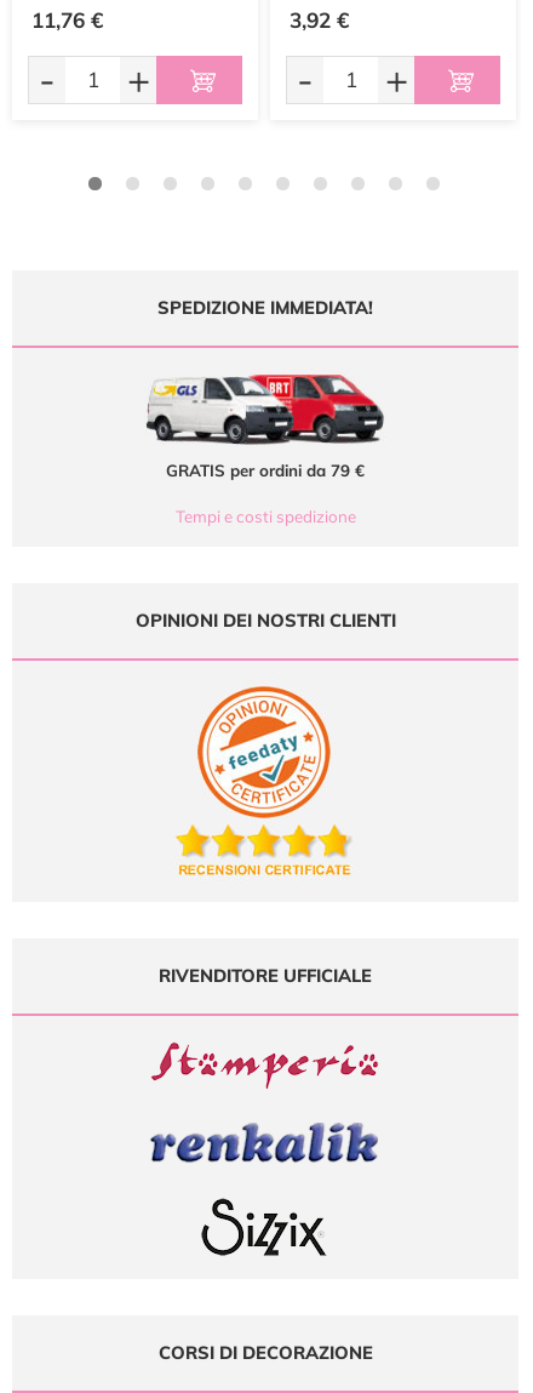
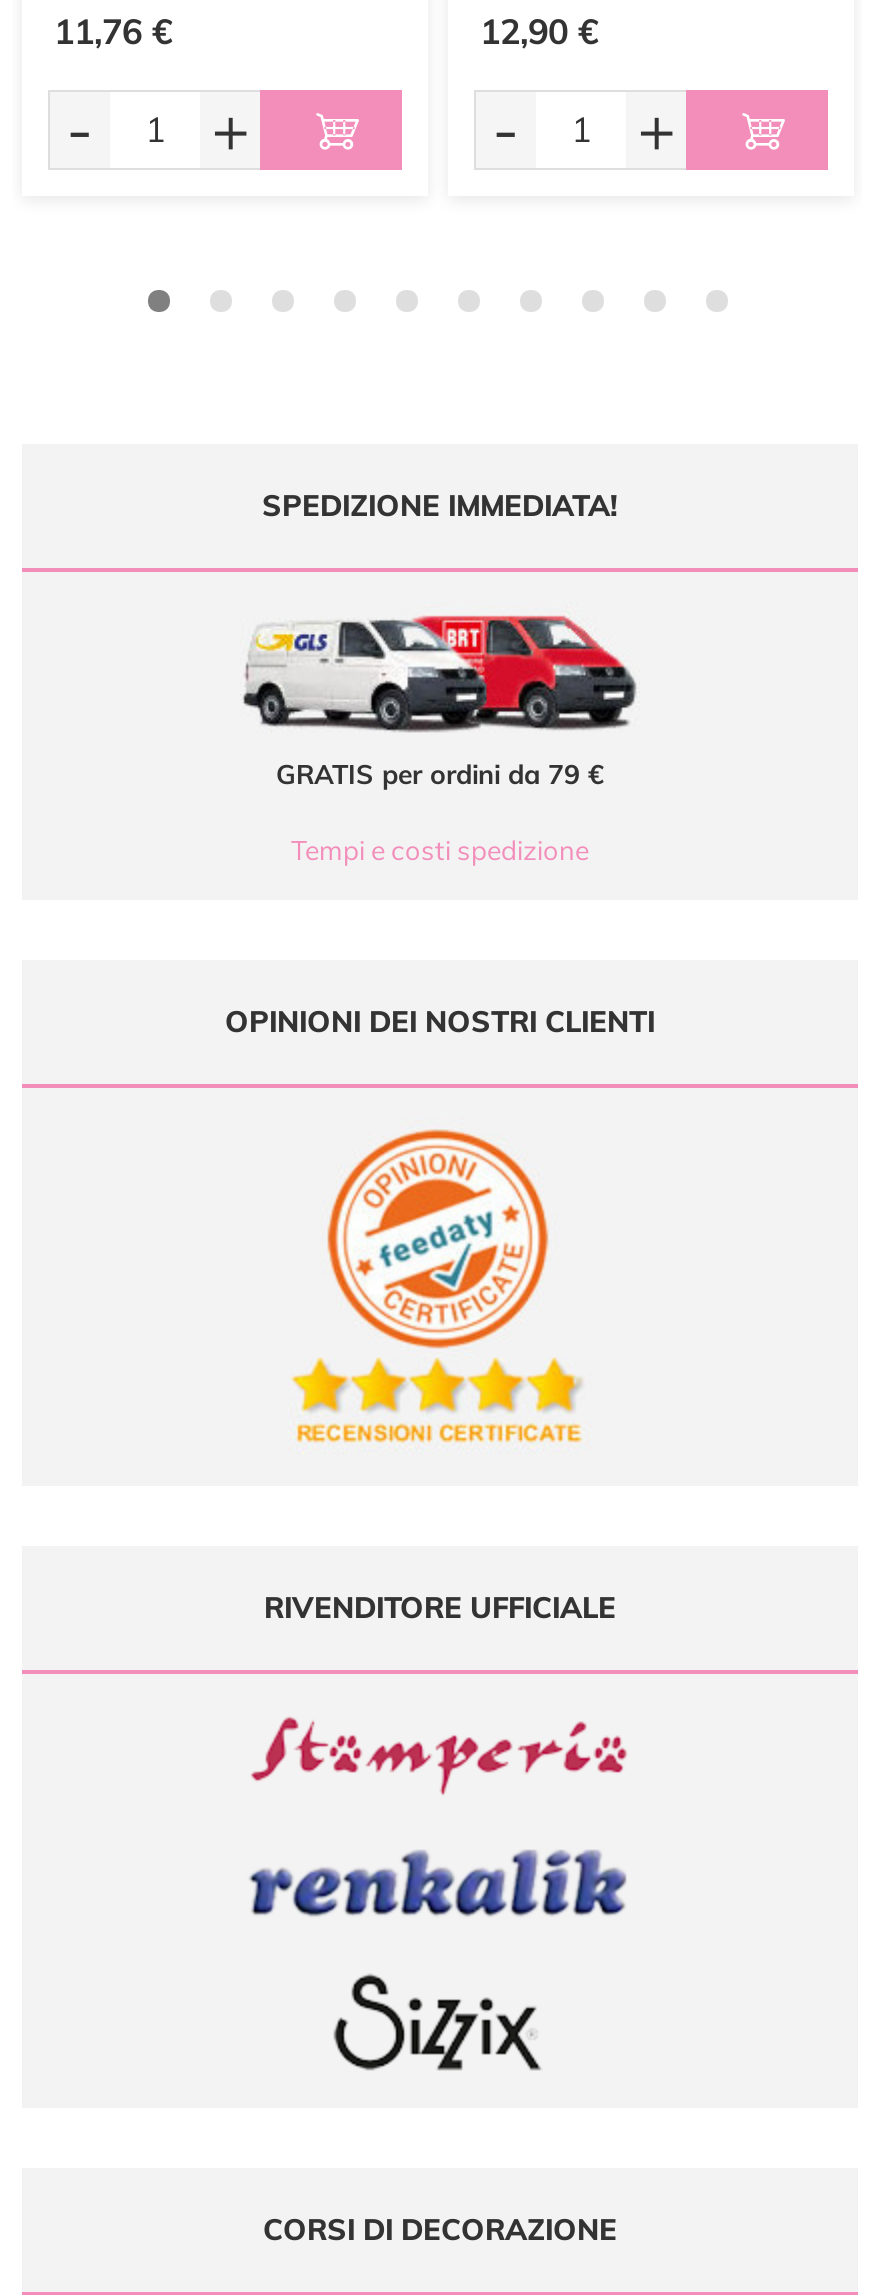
[290,7,349,33] 3,92 € -> [480,10,598,52] 12,90 €

